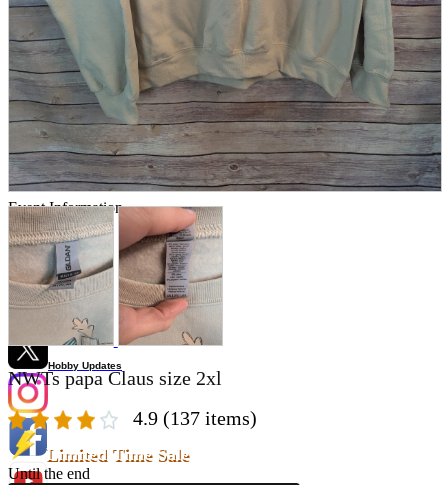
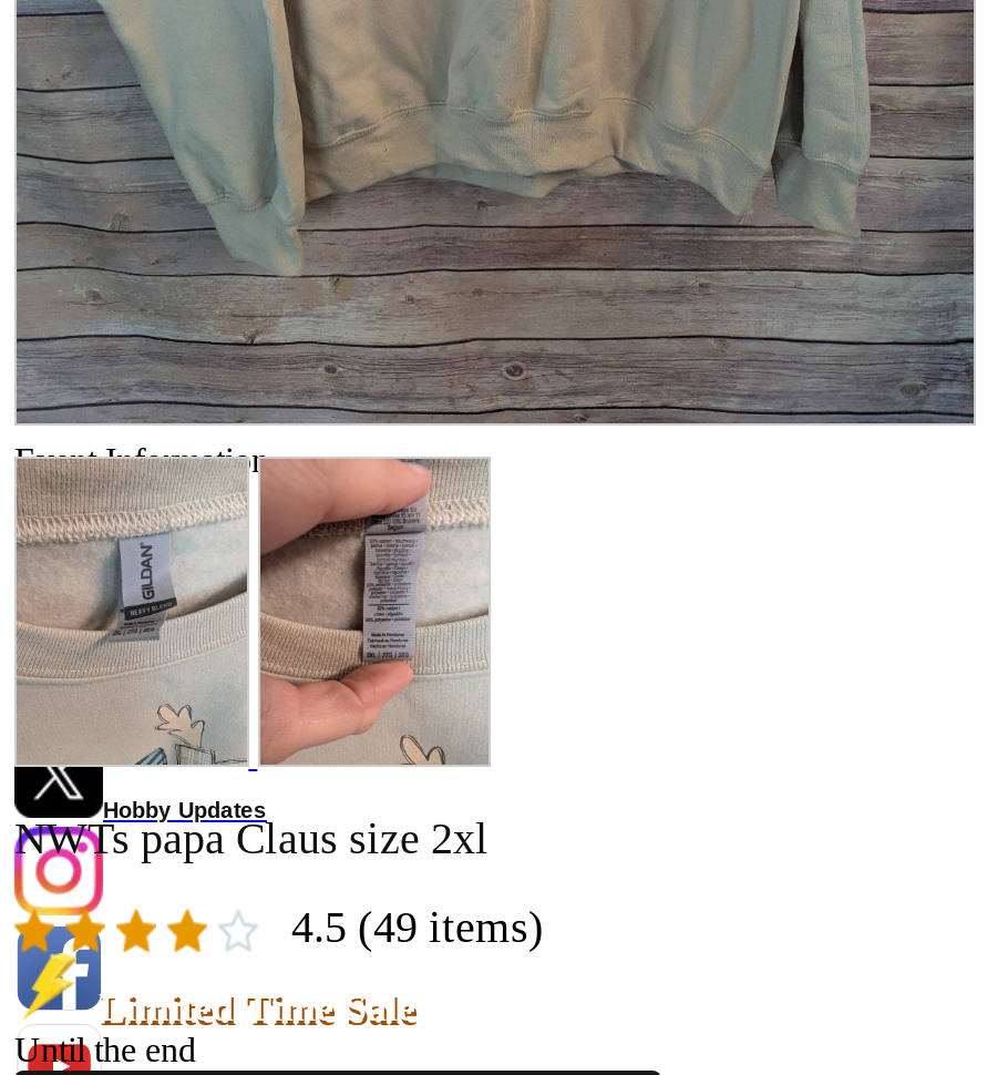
[128,407,257,429] 4.9 (137 items) -> [280,901,544,950] 4.5 (49 items)

